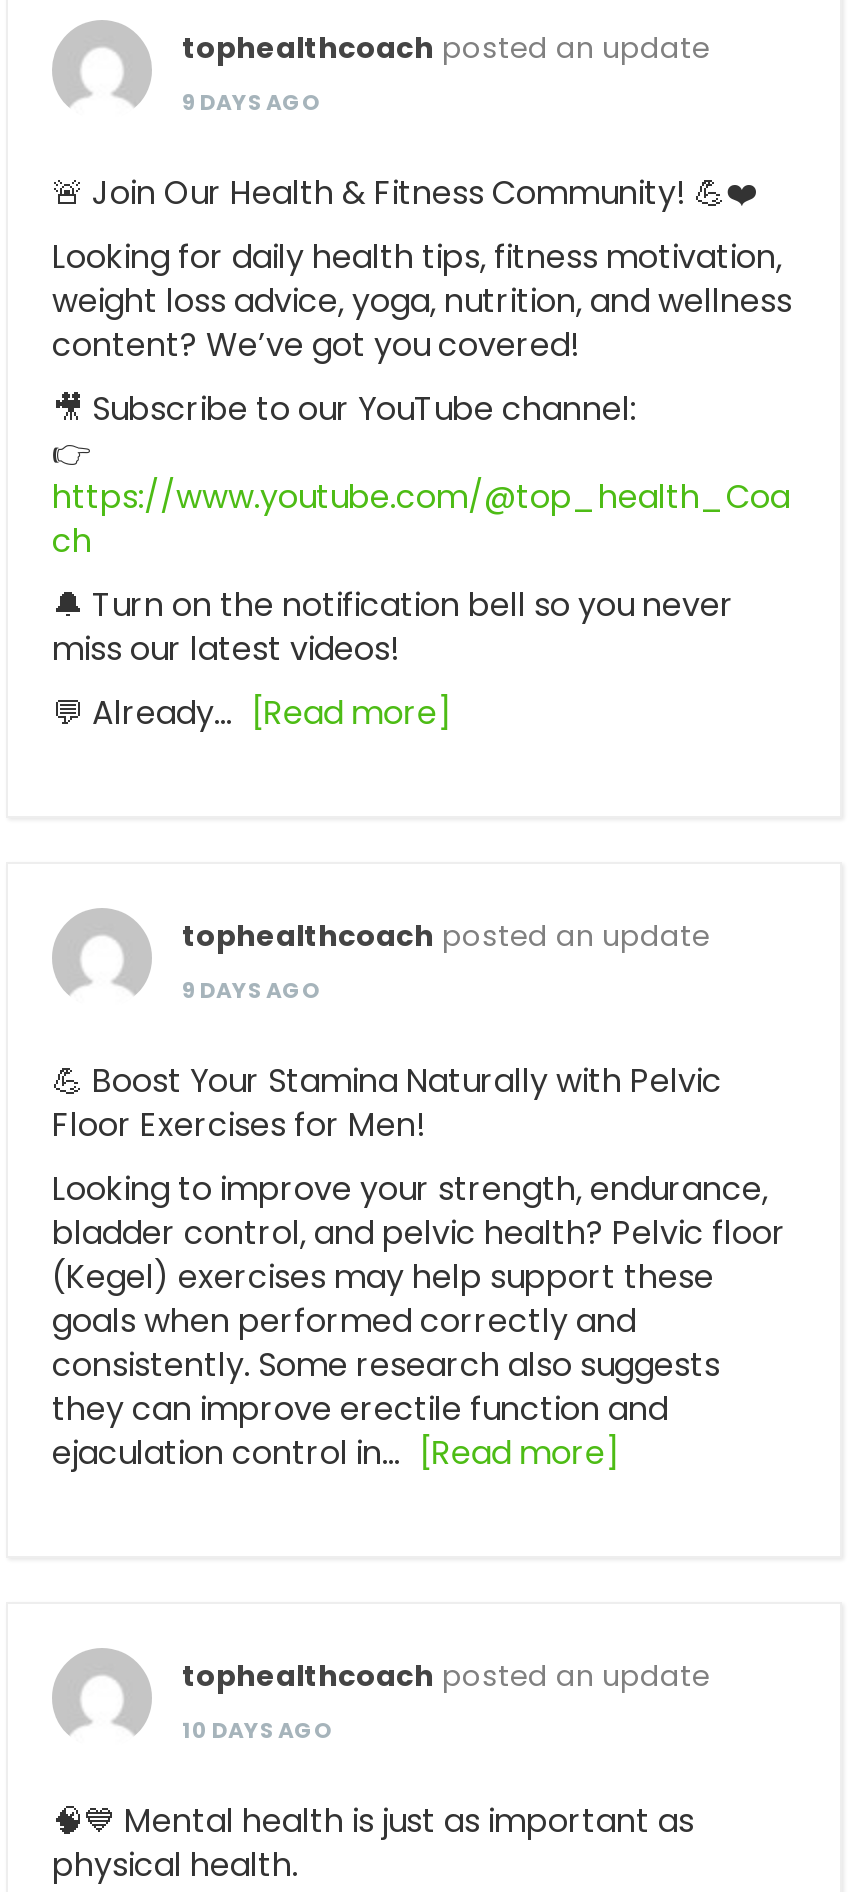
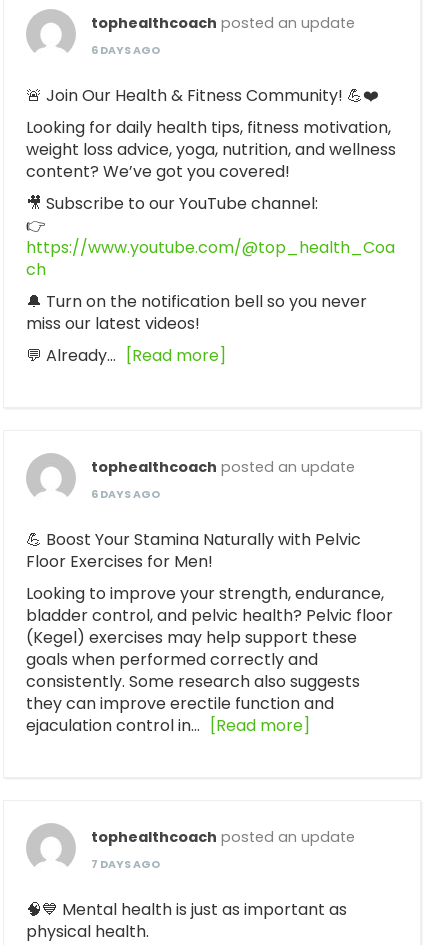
[182,88,320,118] 9 DAYS AGO -> [91,43,160,58] 6 DAYS AGO
[182,976,320,1006] 9 DAYS AGO -> [91,487,160,502] 6 DAYS AGO
[182,1716,332,1746] 10 DAYS AGO -> [91,857,160,872] 7 DAYS AGO

